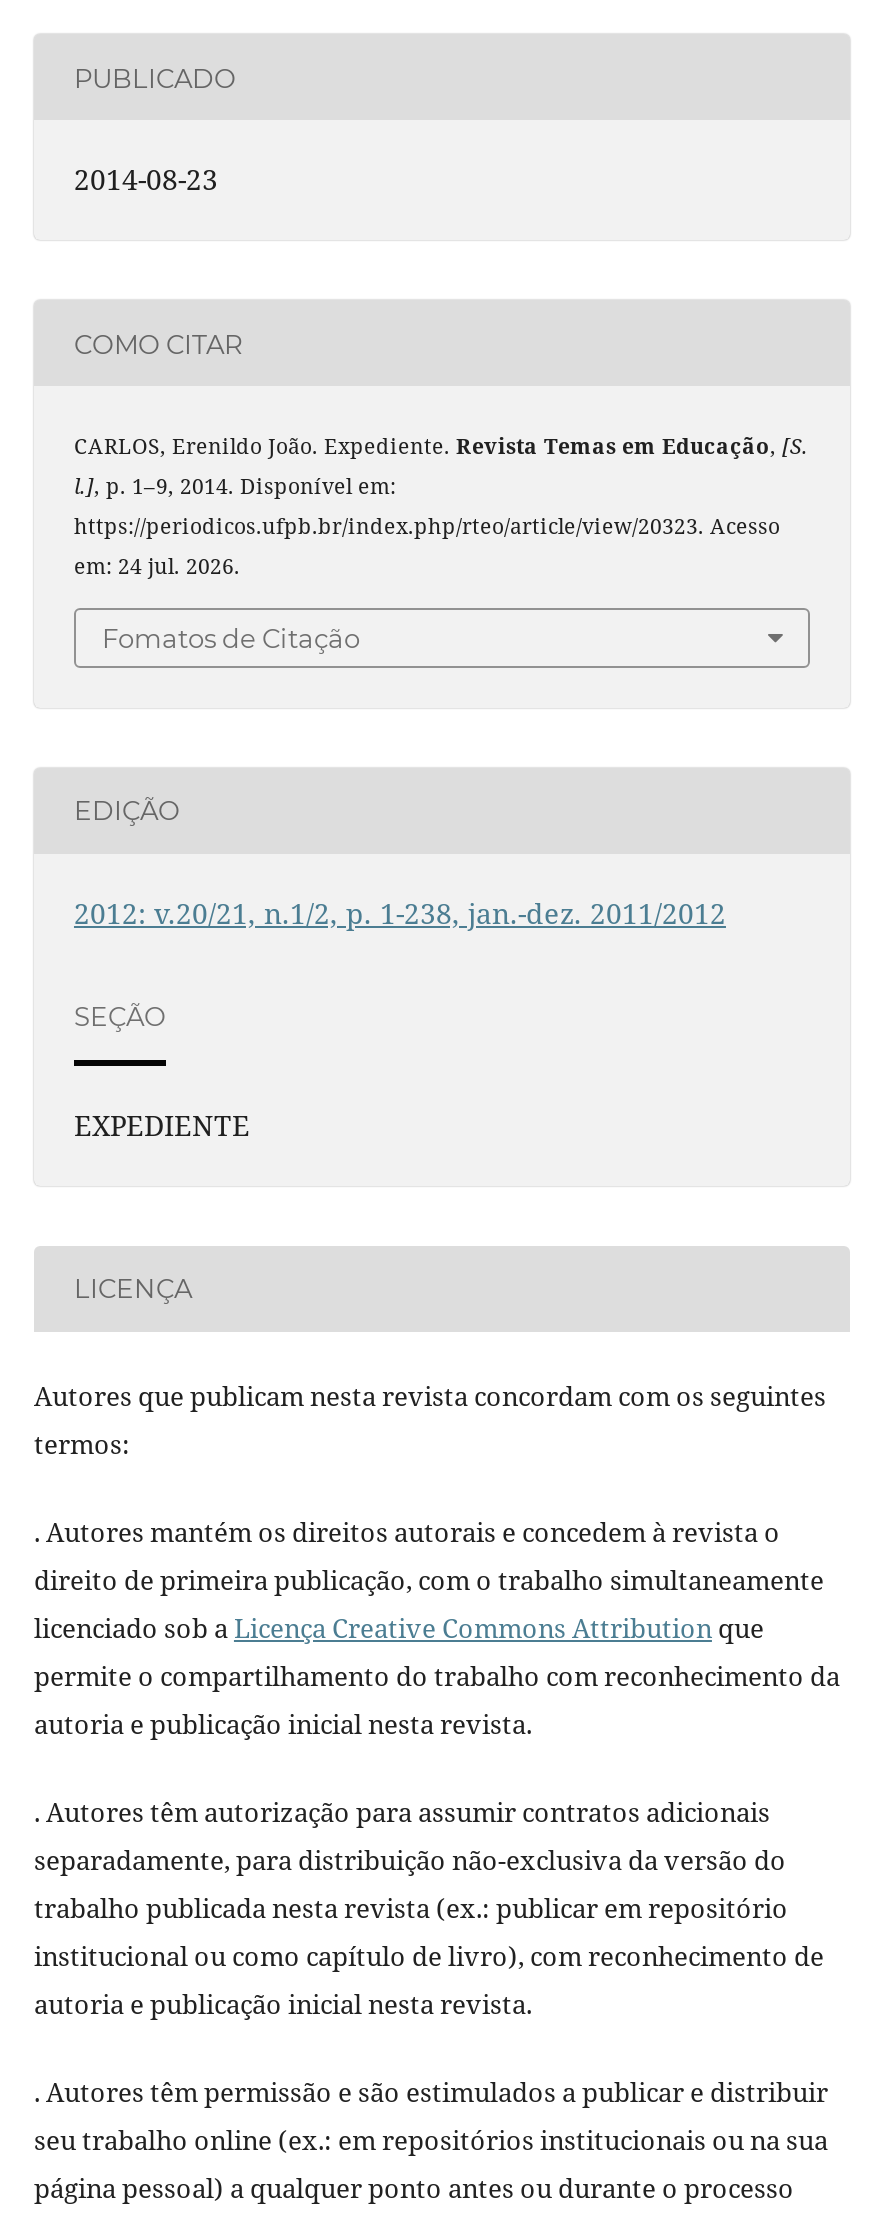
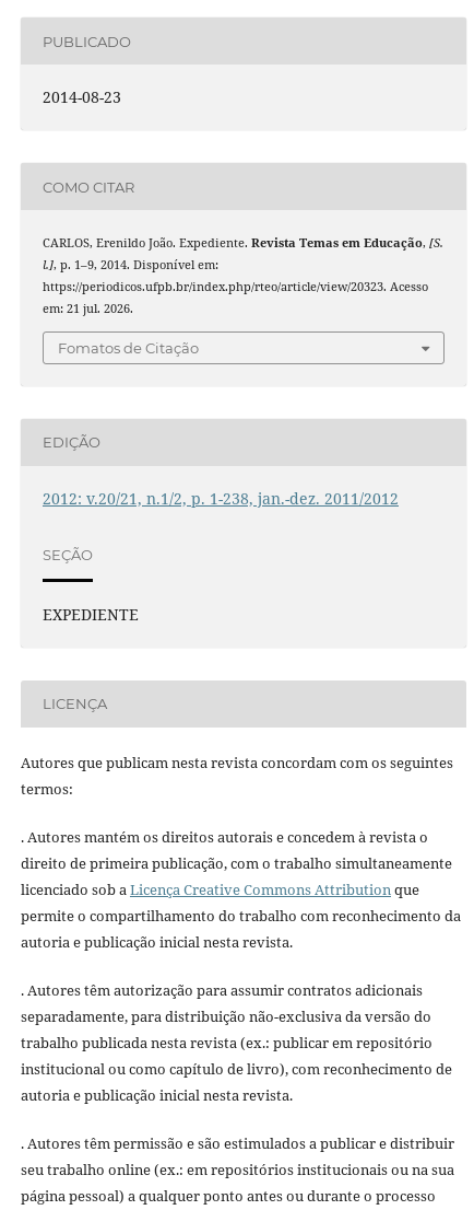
[74,552,240,580] em: 24 jul. 2026. -> [43,301,133,316] em: 21 jul. 2026.

